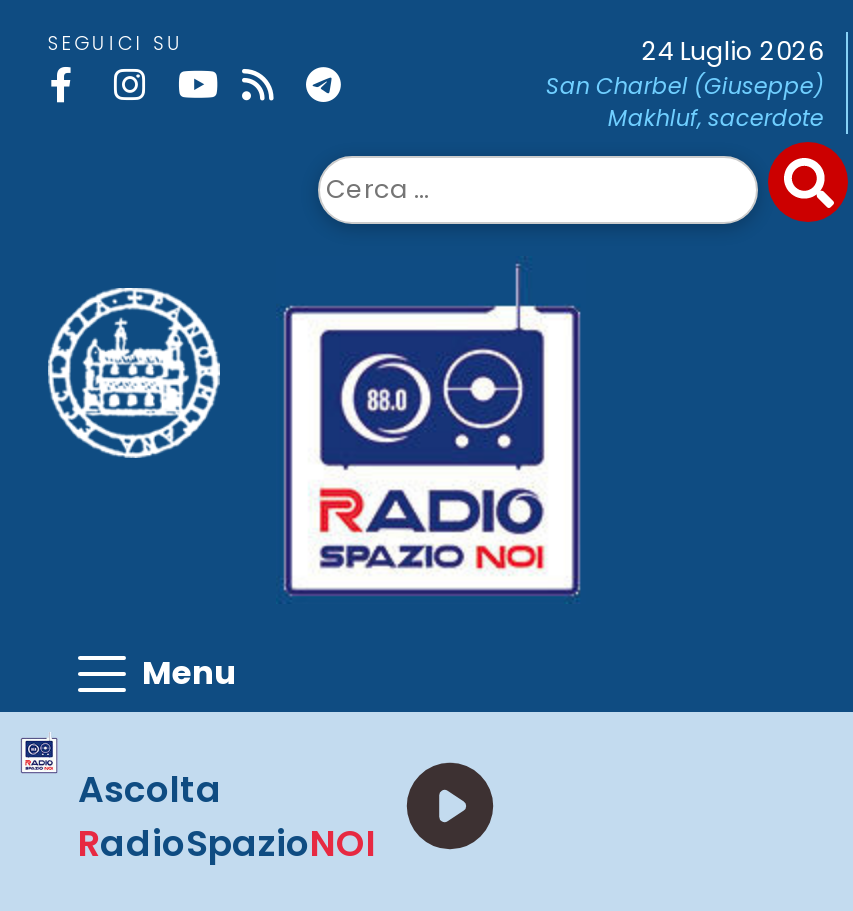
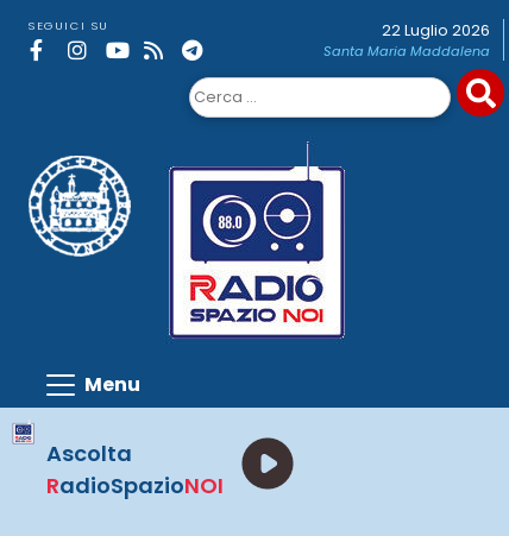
[546,34,824,134] 24 Luglio 2026 | San Charbel (Giuseppe) | Makhluf, sacerdote -> [323,20,490,61] 22 Luglio 2026 | Santa Maria Maddalena

